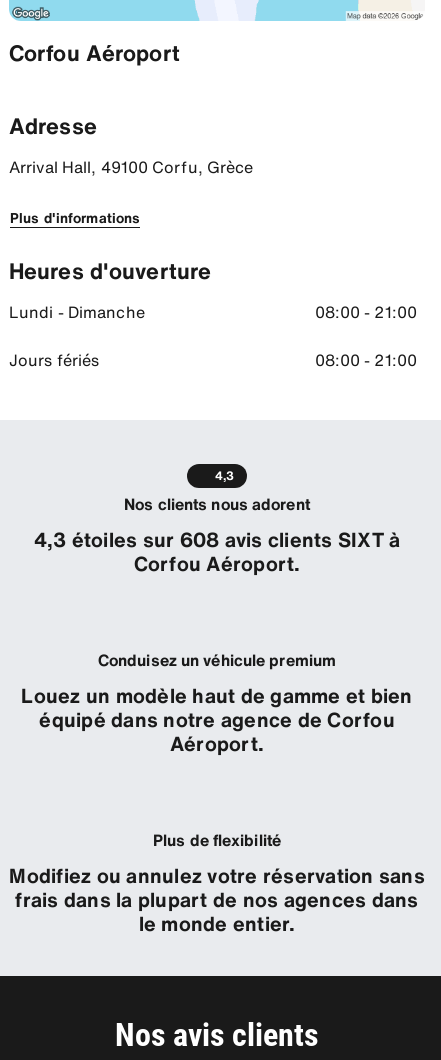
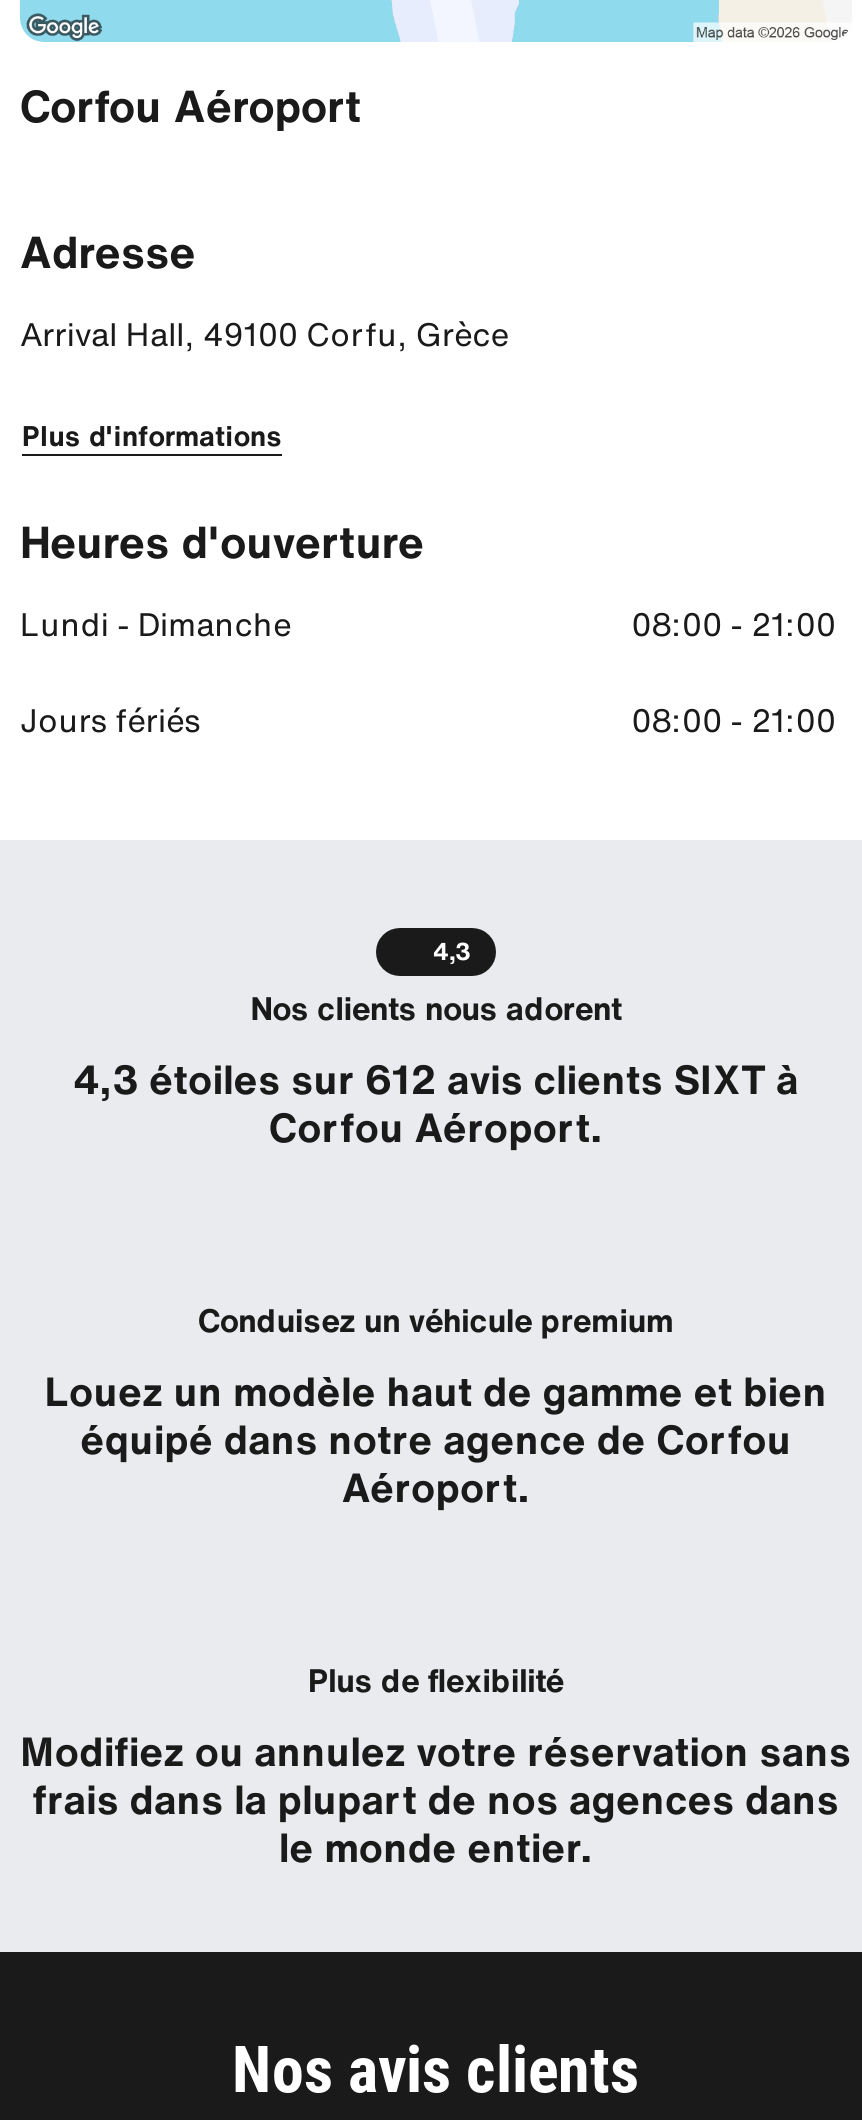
[34,525,400,554] 4,3 étoiles sur 608 avis clients SIXT à -> [73,1050,799,1108] 4,3 étoiles sur 612 avis clients SIXT à

